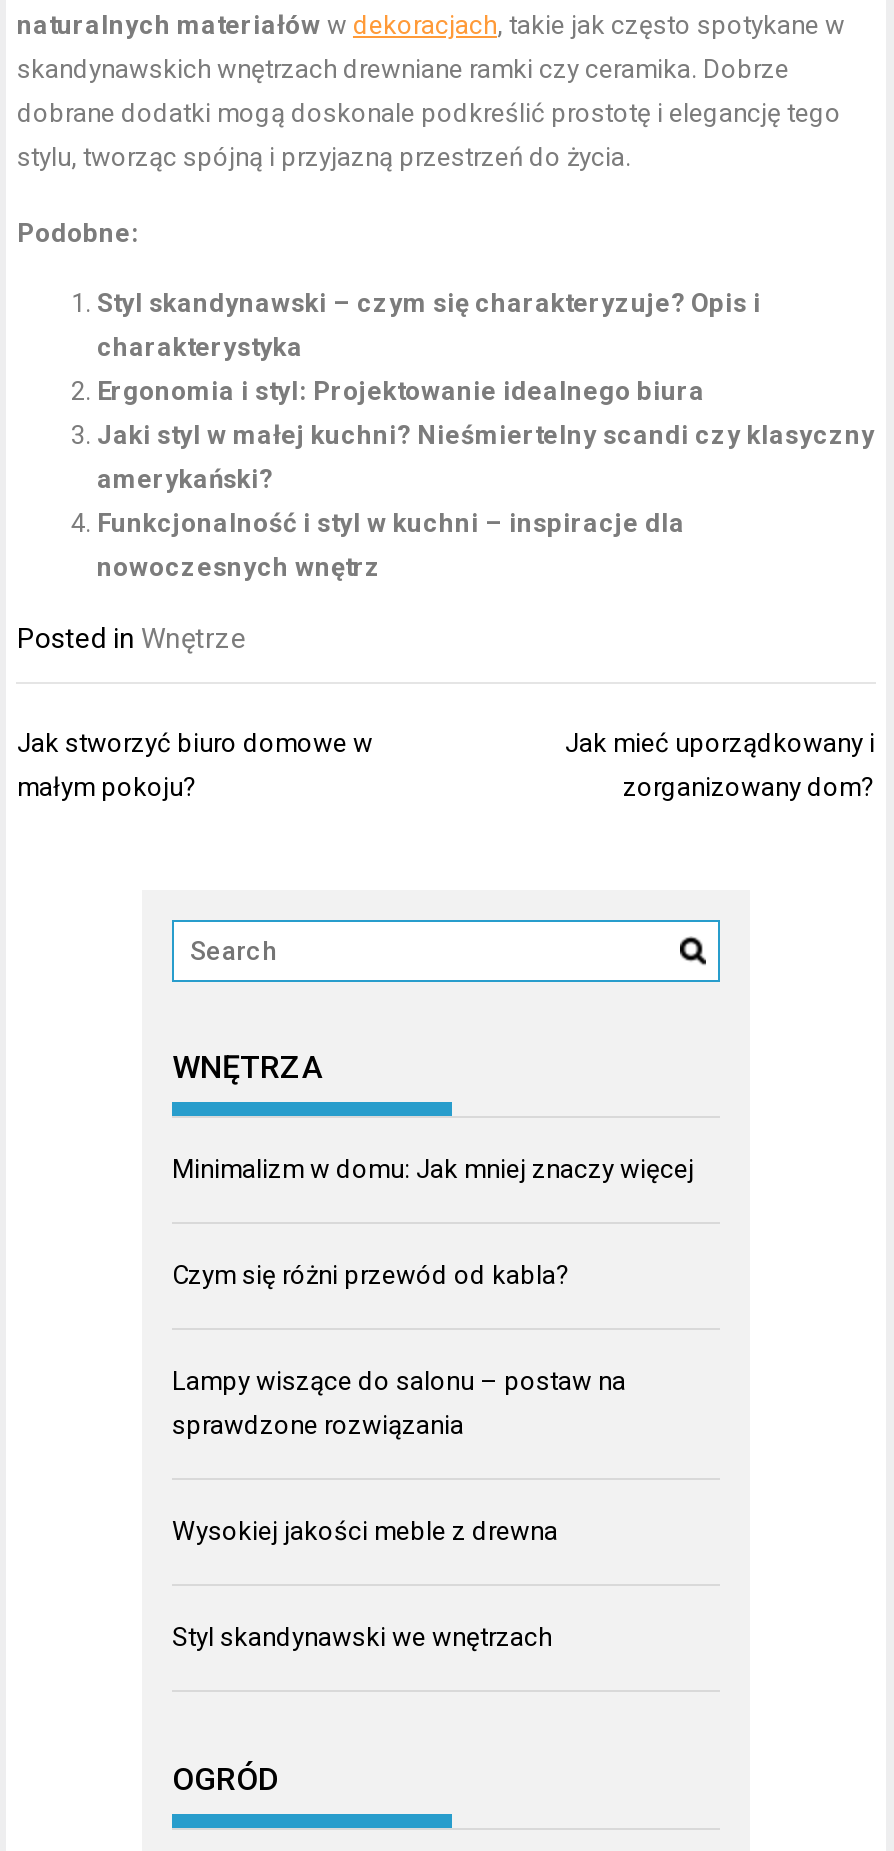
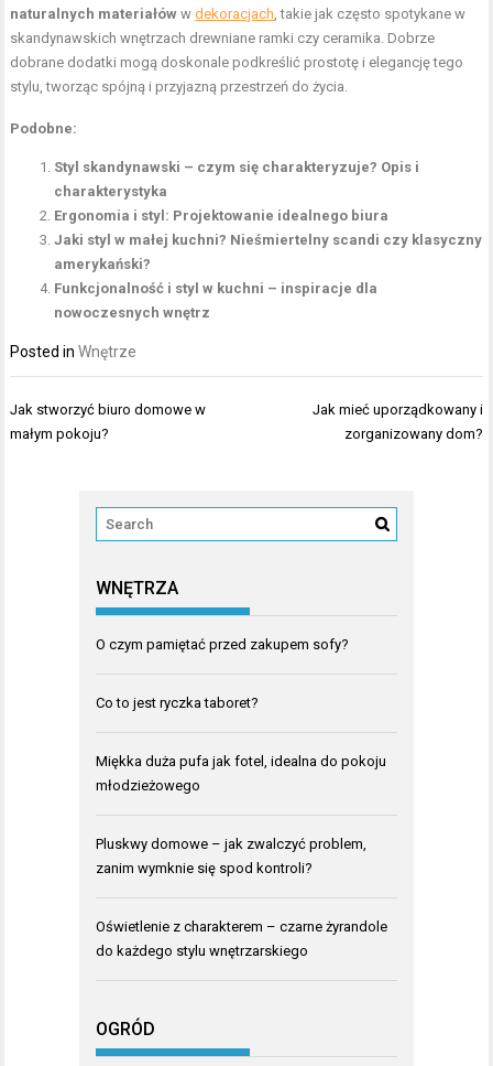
[172,1154,694,1184] Minimalizm w domu: Jak mniej znaczy więcej -> [96,636,349,653] O czym pamiętać przed zakupem sofy?
[172,1260,570,1290] Czym się różni przewód od kabla? -> [96,694,259,711] Co to jest ryczka taboret?
[172,1366,626,1440] Lampy wiszące do salonu – postaw na | sprawdzone rozwiązania -> [96,753,386,794] Miękka duża pufa jak fotel, idealna do pokoju | młodzieżowego
[172,1516,558,1546] Wysokiej jakości meble z drewna -> [96,836,366,876] Pluskwy domowe – jak zwalczyć problem, | zanim wymknie się spod kontroli?
[172,1622,552,1652] Styl skandynawski we wnętrzach -> [96,918,387,959] Oświetlenie z charakterem – czarne żyrandole | do każdego stylu wnętrzarskiego

